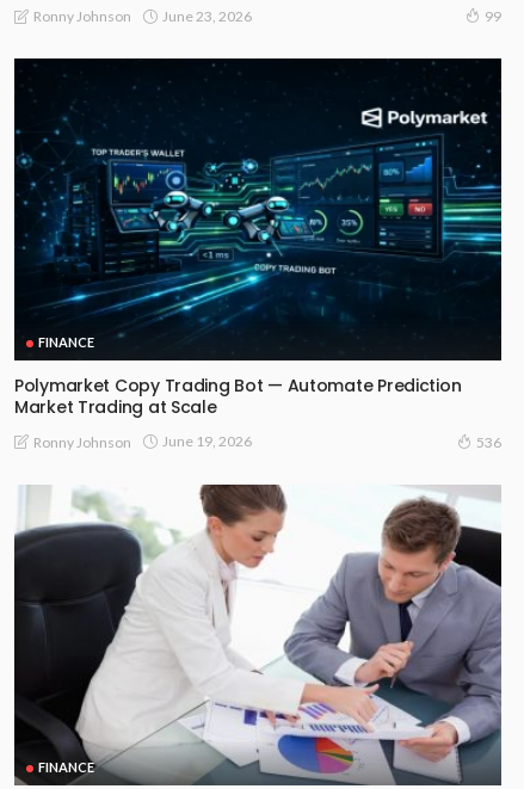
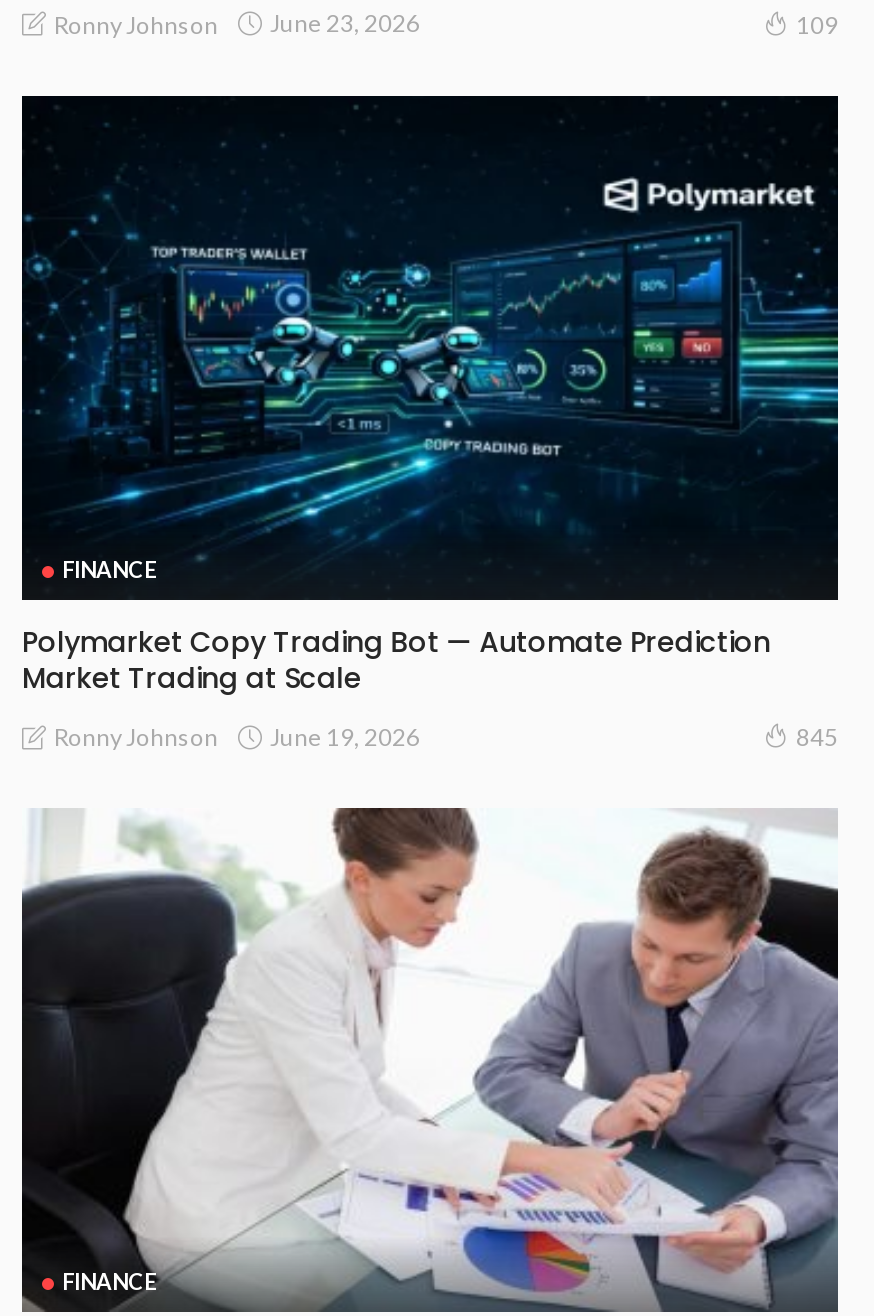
[485,8,501,26] 99 -> [796,10,838,40] 109
[476,433,501,451] 536 -> [796,722,838,752] 845

